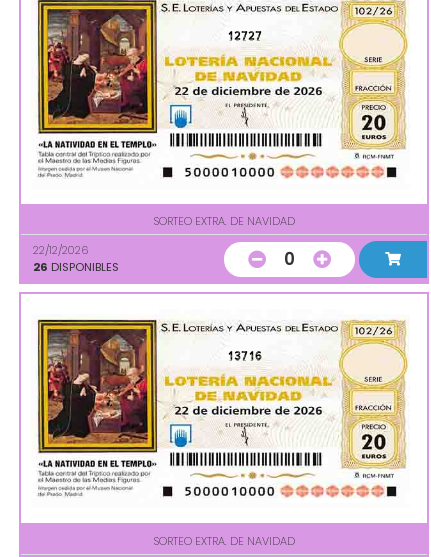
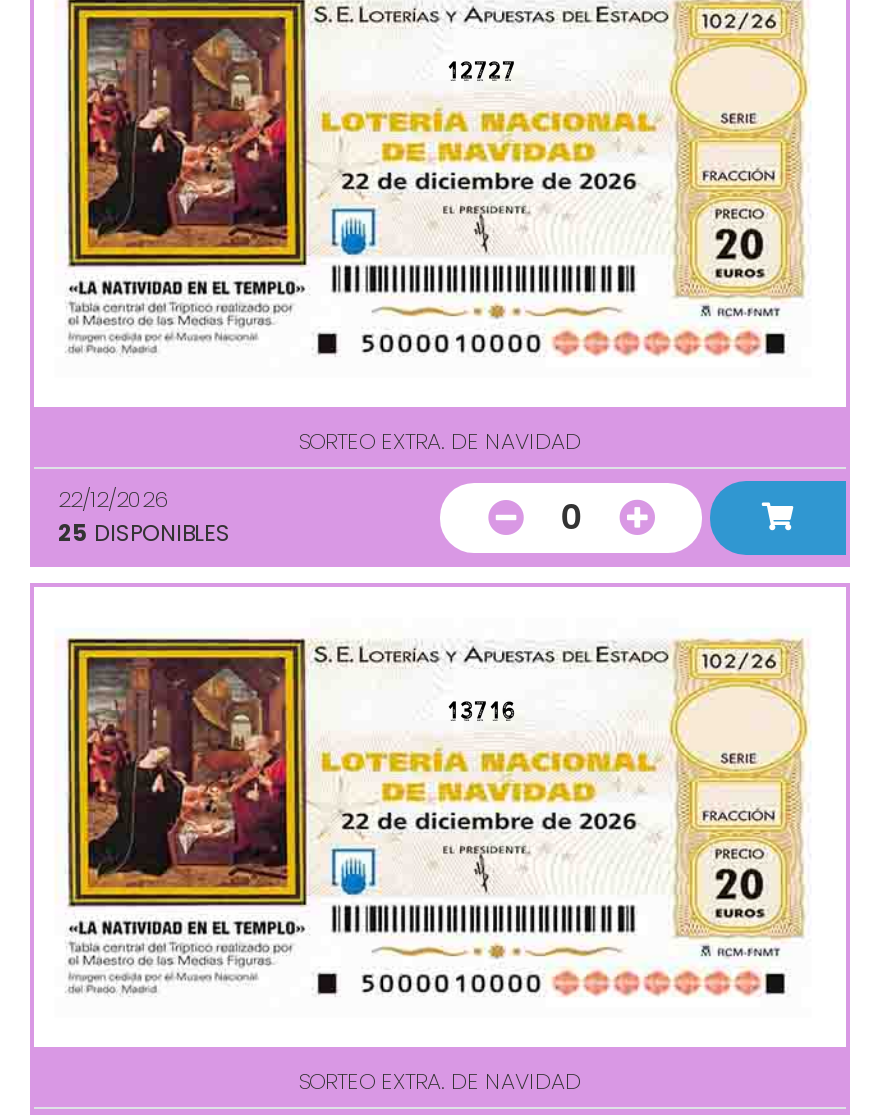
[33,259,119,275] 26 DISPONIBLES -> [58,518,230,550] 25 DISPONIBLES

